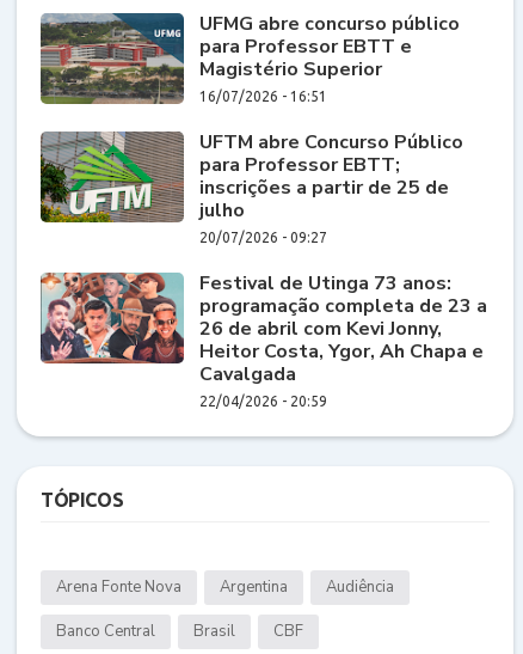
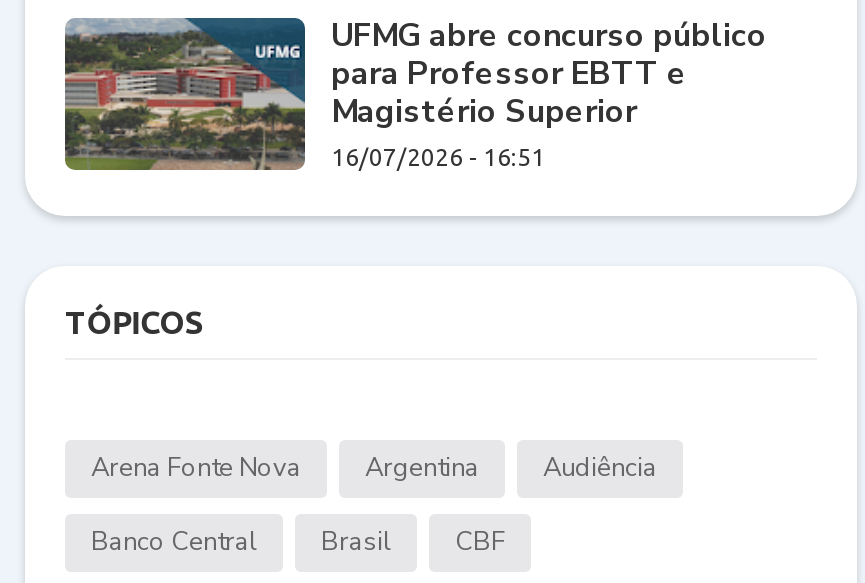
[39,129,487,408] [image] | UFTM abre Concurso Público | para Professor EBTT; | inscrições a partir de 25 de | julho | 20/07/2026 - 09:27 | Festival de Utinga 73 anos: | programação completa de 23 a | 26 de abril com Kevi Jonny, | Heitor Costa, Ygor, Ah Chapa e | Cavalgada | 22/04/2026 - 20:59 -> none
[39,271,183,365] [image] -> none

